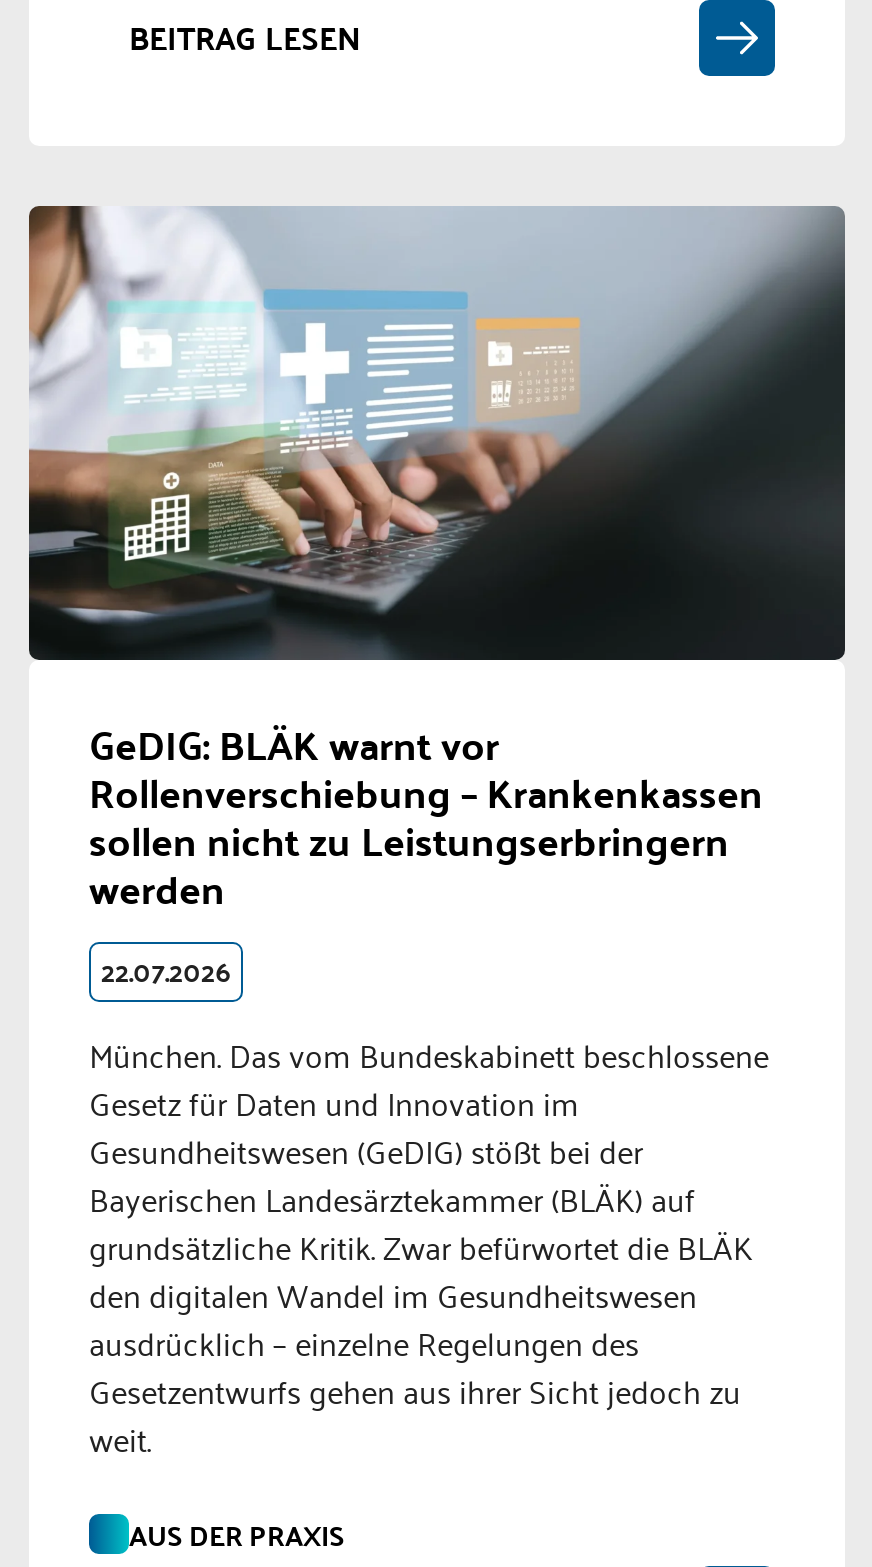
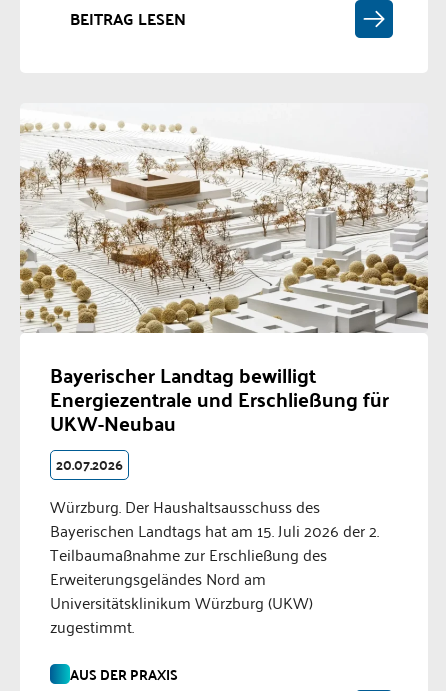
[27,204,847,996] [image] | GeDIG: BLÄK warnt vor | Rollenverschiebung – Krankenkassen | sollen nicht zu Leistungserbringern | werden | 22.07.2026 -> [19,103,429,477] [image] | Bayerischer Landtag bewilligt | Energiezentrale und Erschließung für | UKW-Neubau | 20.07.2026
[89,1026,769,1468] München. Das vom Bundeskabinett beschlossene | Gesetz für Daten und Innovation im | Gesundheitswesen (GeDIG) stößt bei der | Bayerischen Landesärztekammer (BLÄK) auf | grundsätzliche Kritik. Zwar befürwortet die BLÄK | den digitalen Wandel im Gesundheitswesen | ausdrücklich – einzelne Regelungen des | Gesetzentwurfs gehen aus ihrer Sicht jedoch zu | weit. -> [50,492,379,641] Würzburg. Der Haushaltsausschuss des | Bayerischen Landtags hat am 15. Juli 2026 der 2. | Teilbaumaßnahme zur Erschließung des | Erweiterungsgeländes Nord am | Universitätsklinikum Würzburg (UKW) | zugestimmt.

